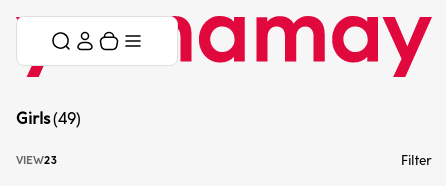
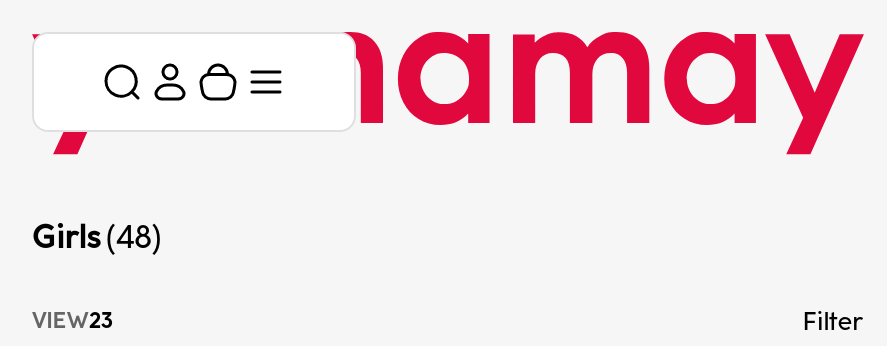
[16,109,81,128] Girls (49) -> [32,218,162,256] Girls (48)

